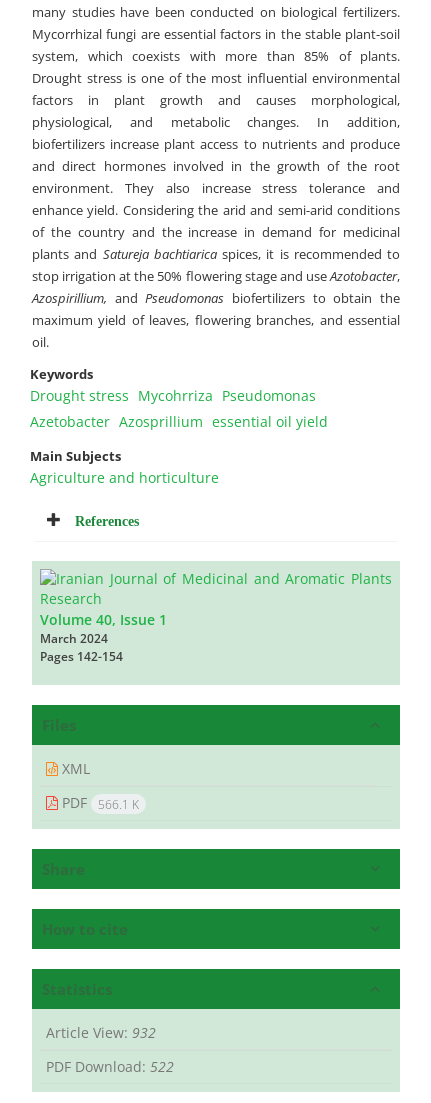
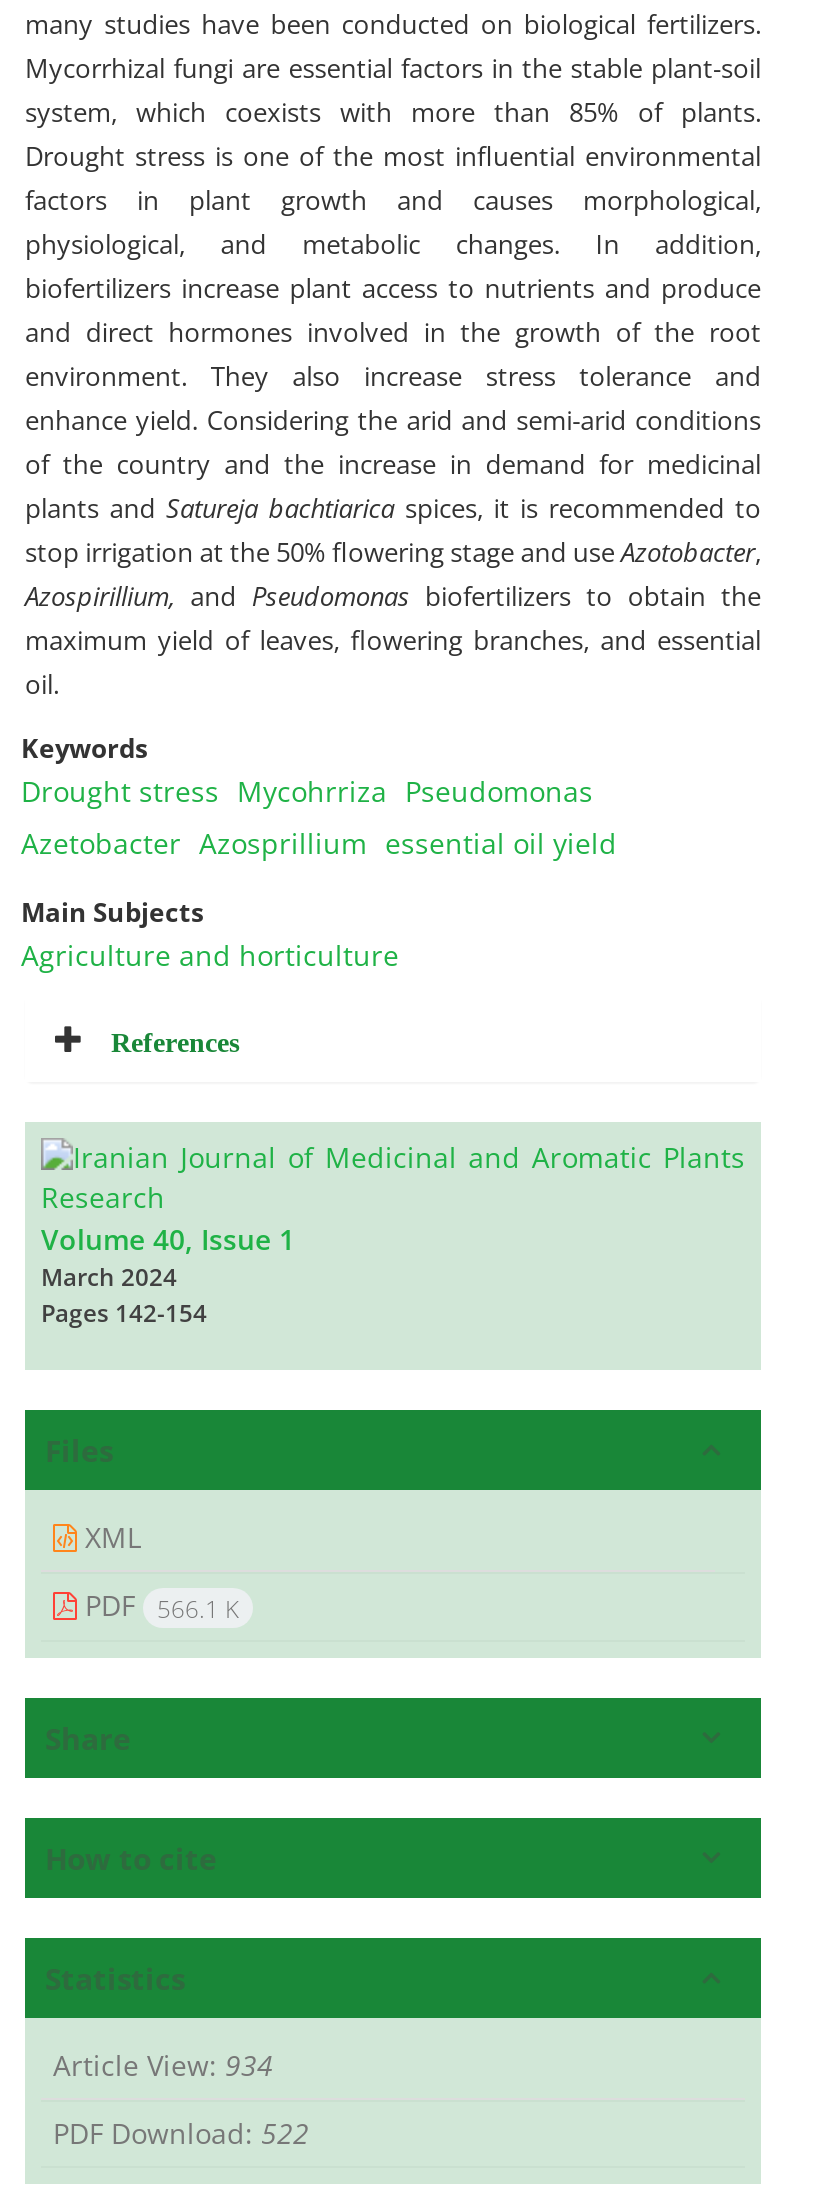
[46,1023,156,1042] Article View: 932 -> [53,2046,273,2084] Article View: 934

